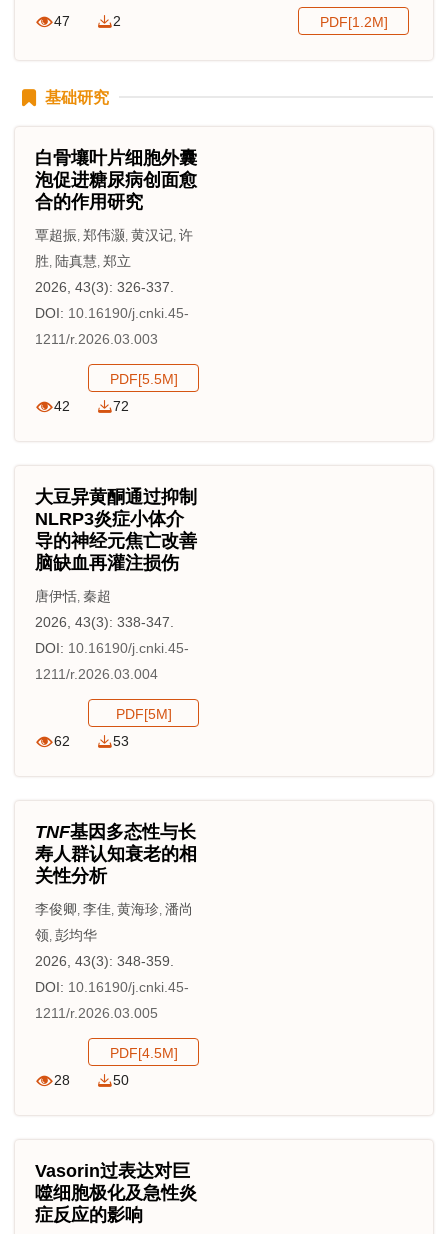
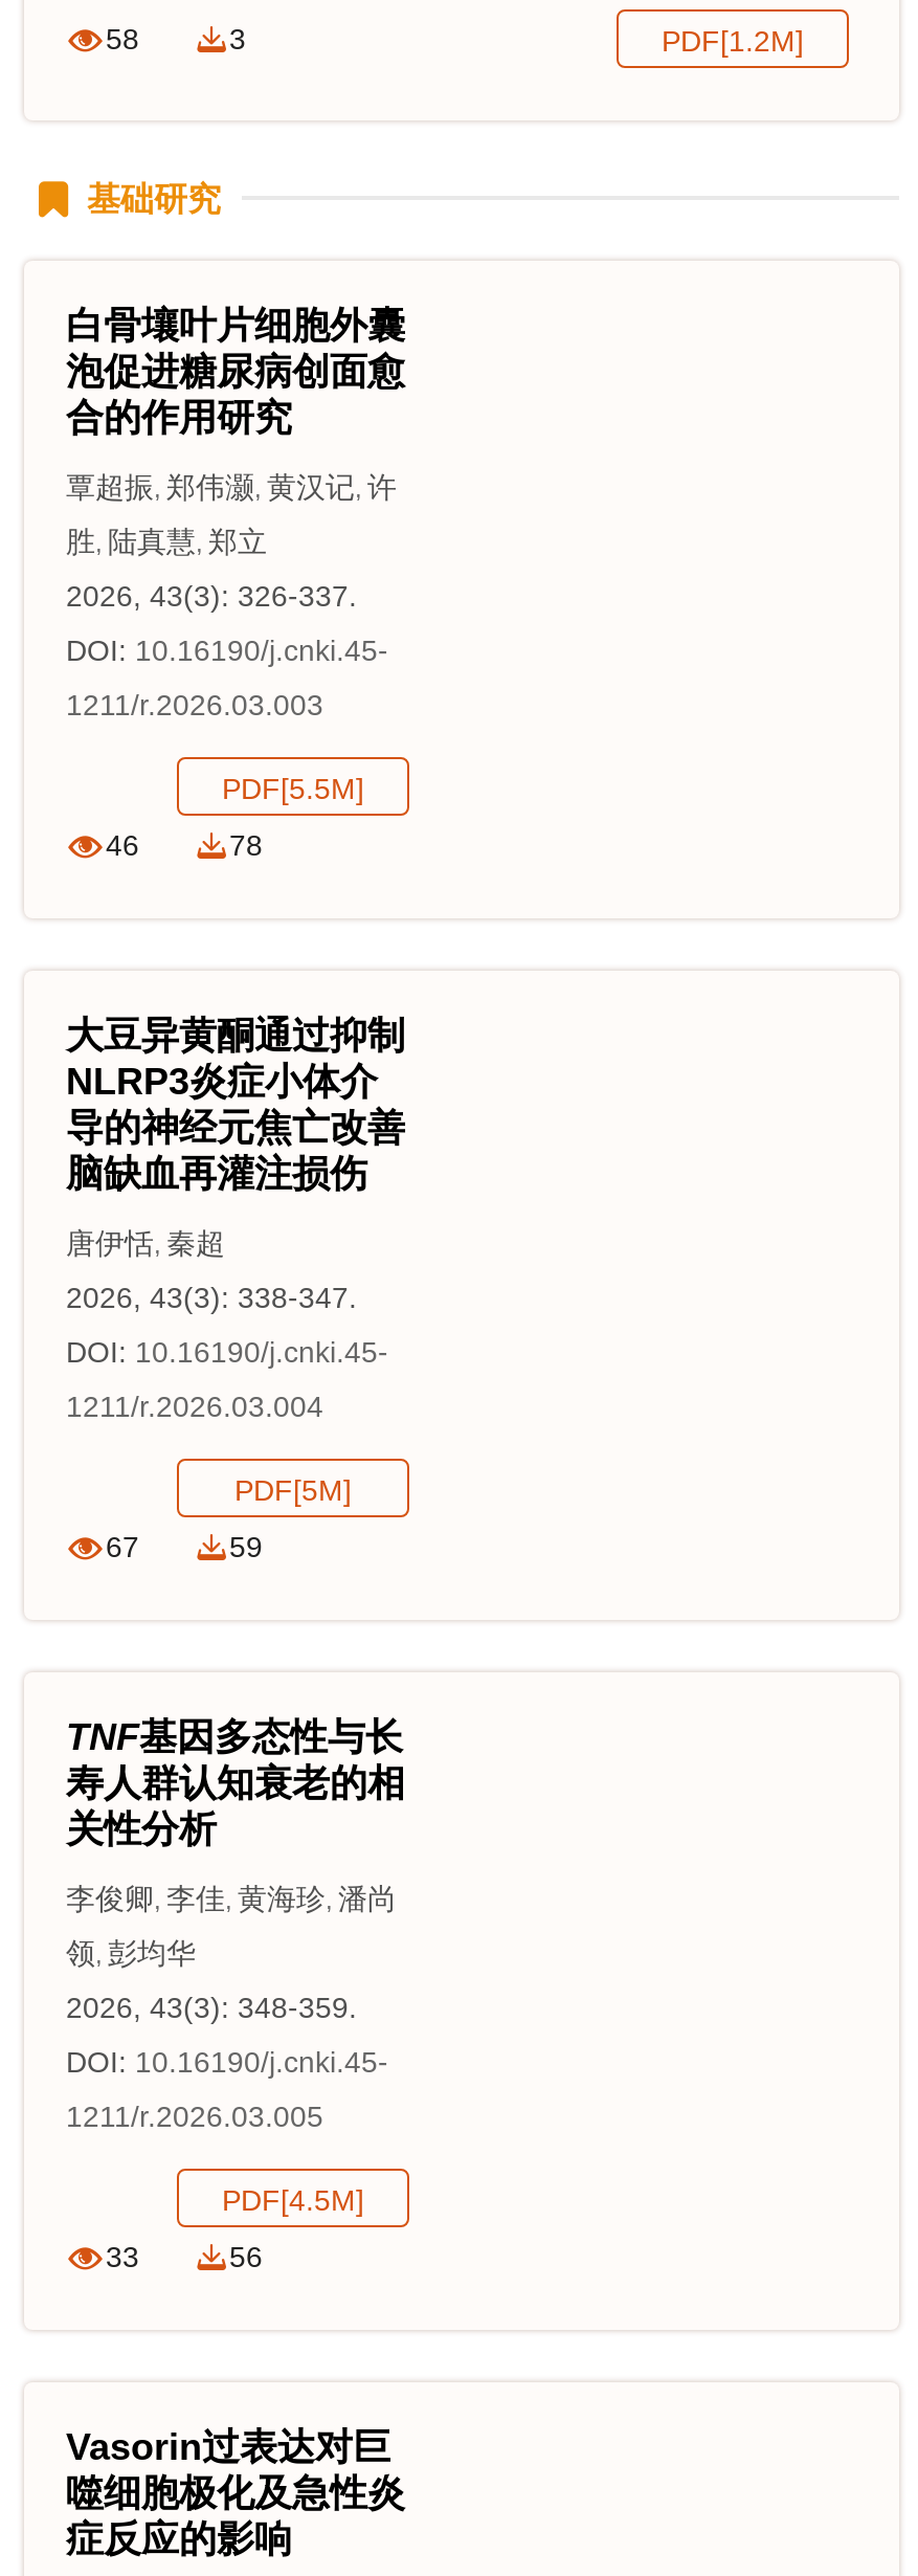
[54,13,70,29] 47 -> [106,22,139,55] 58
[113,13,121,29] 2 -> [229,22,246,55] 3
[54,398,70,414] 42 -> [106,828,139,862] 46
[113,398,129,414] 72 -> [229,828,263,862] 78
[54,733,70,749] 62 -> [106,1530,139,1563] 67
[113,733,129,749] 53 -> [229,1530,263,1563] 59
[54,1072,70,1088] 28 -> [106,2240,139,2273] 33
[113,1072,129,1088] 50 -> [229,2240,263,2273] 56

